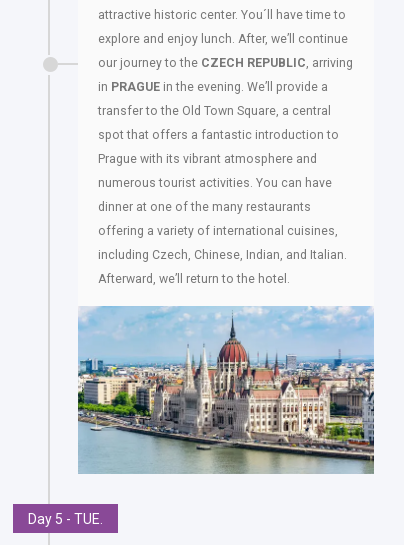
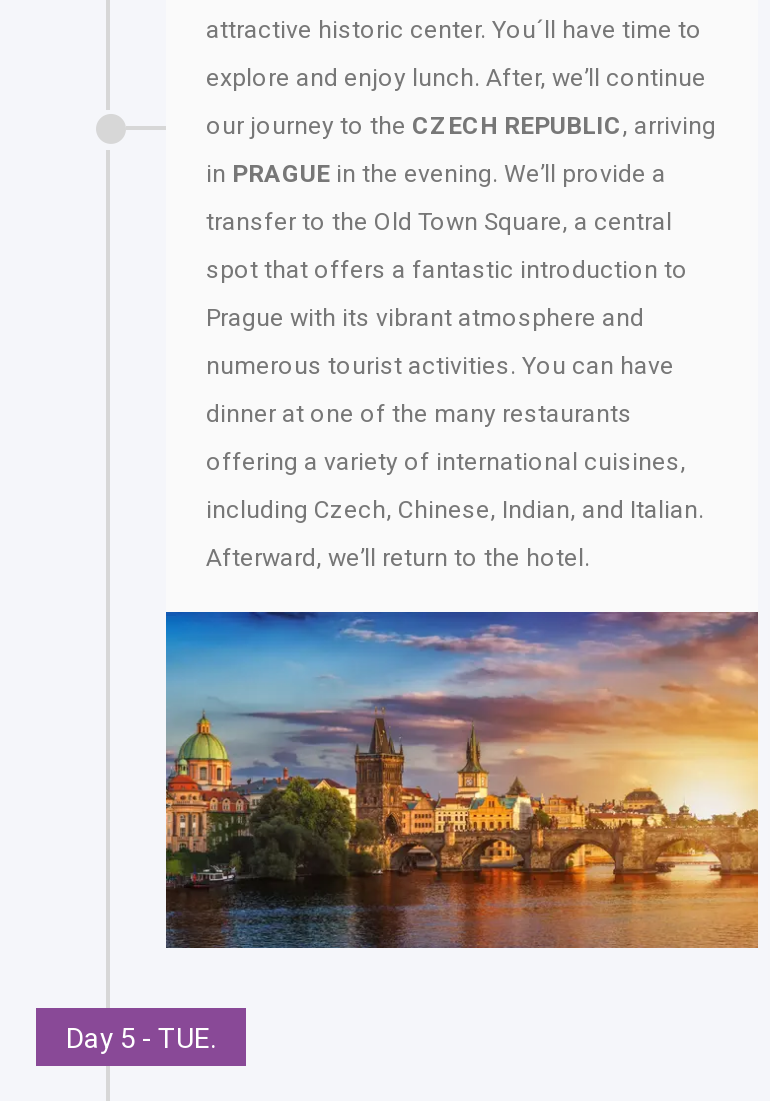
[77,306,375,475] [image] -> [164,610,760,950] [image]

